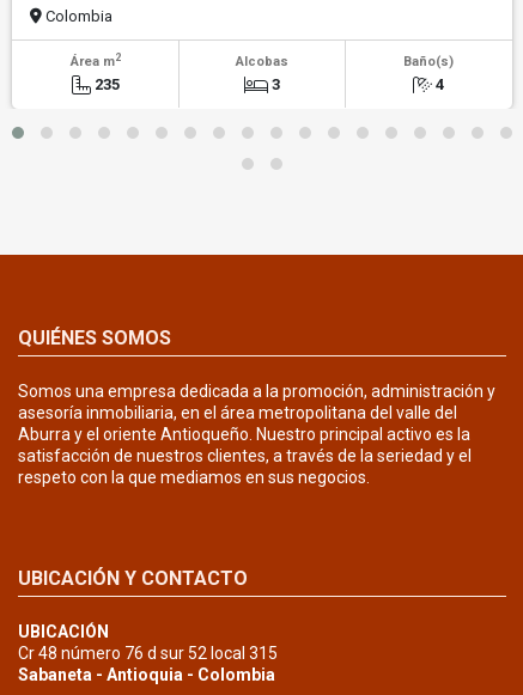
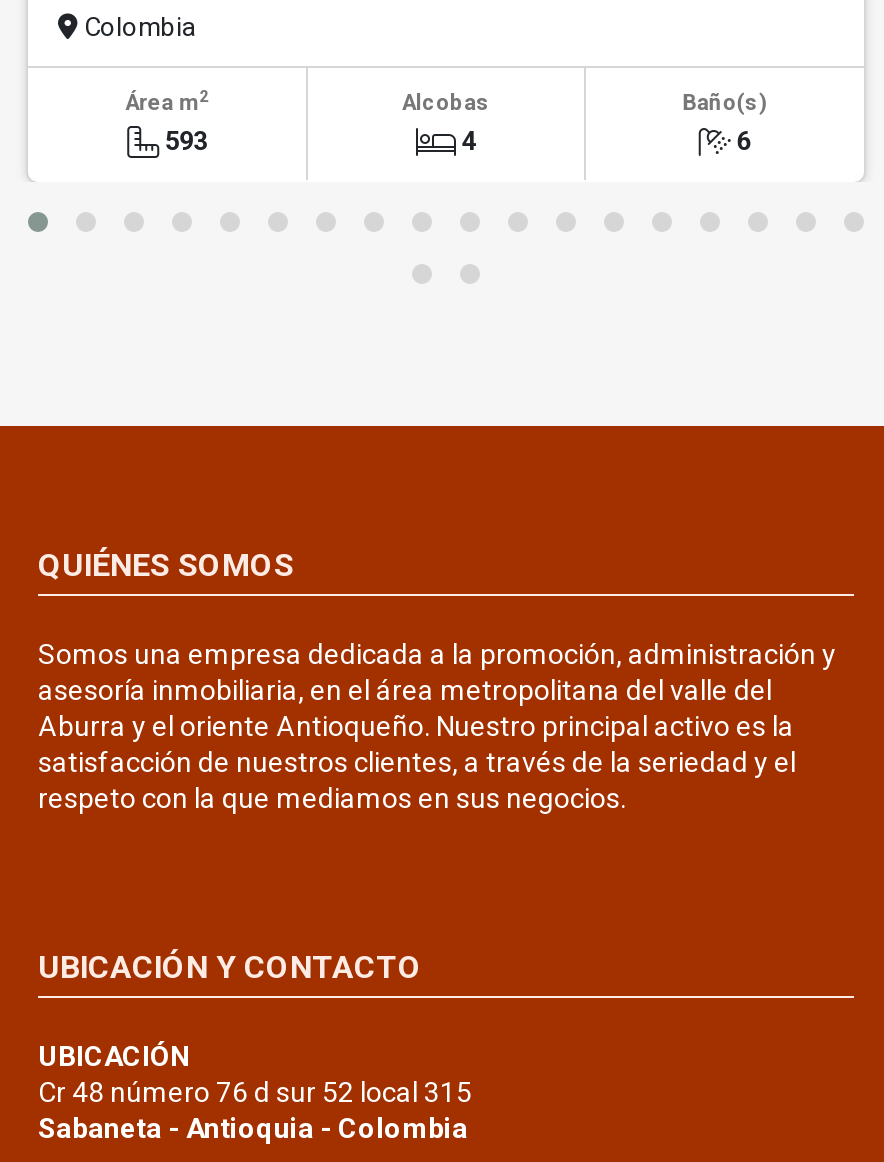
[94,76,119,94] 235 -> [165,127,207,157] 593
[272,76,280,94] 3 -> [462,127,476,157] 4
[436,76,444,94] 4 -> [737,127,751,157] 6

